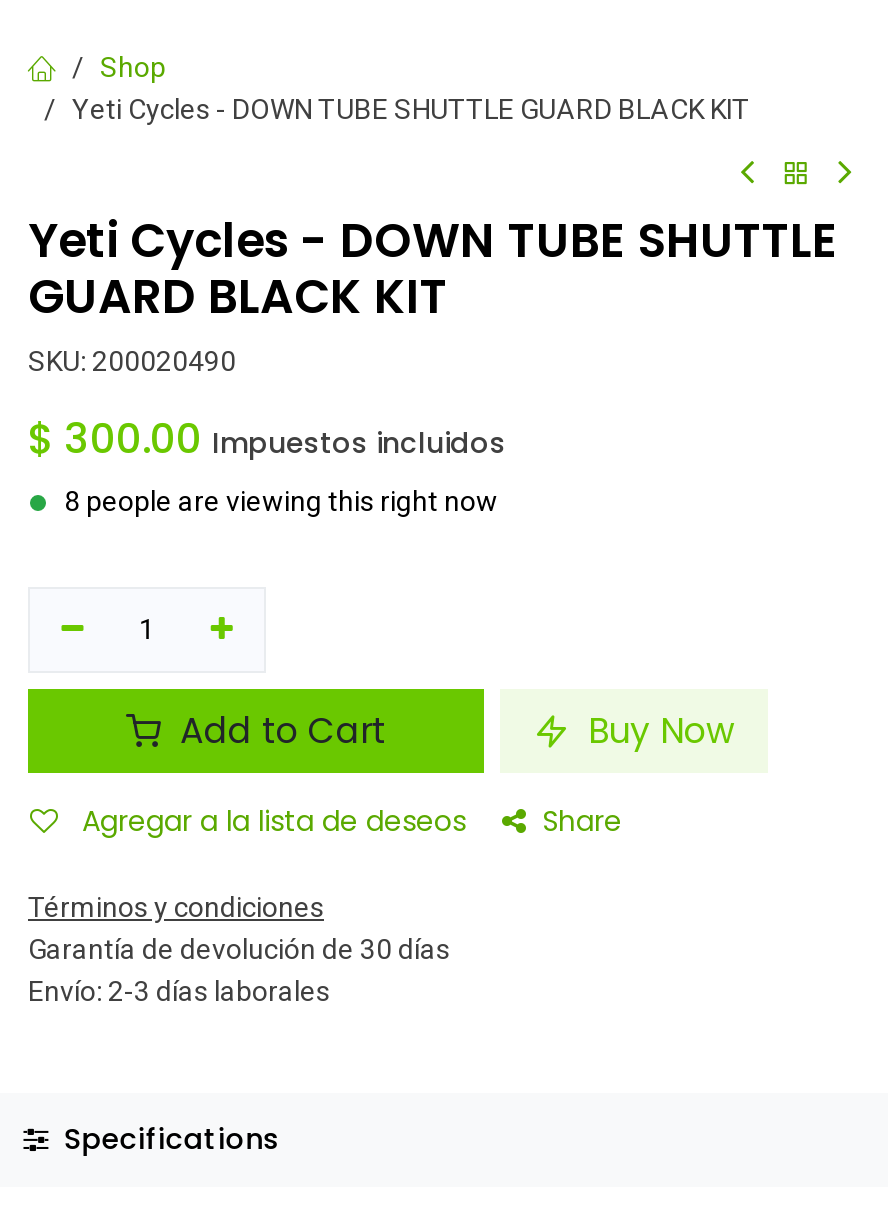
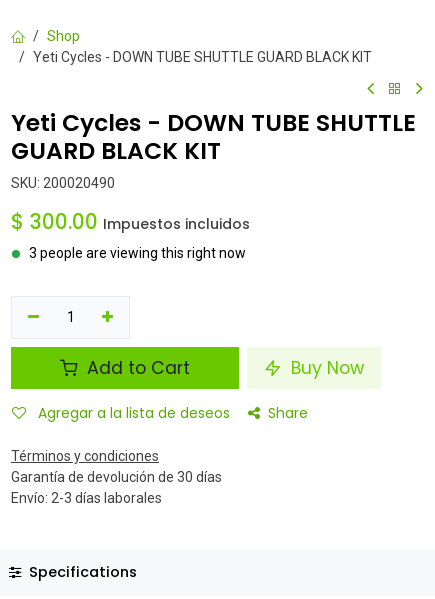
[64,486,498,518] 8 people are viewing this right now -> [29,245,246,261] 3 people are viewing this right now

